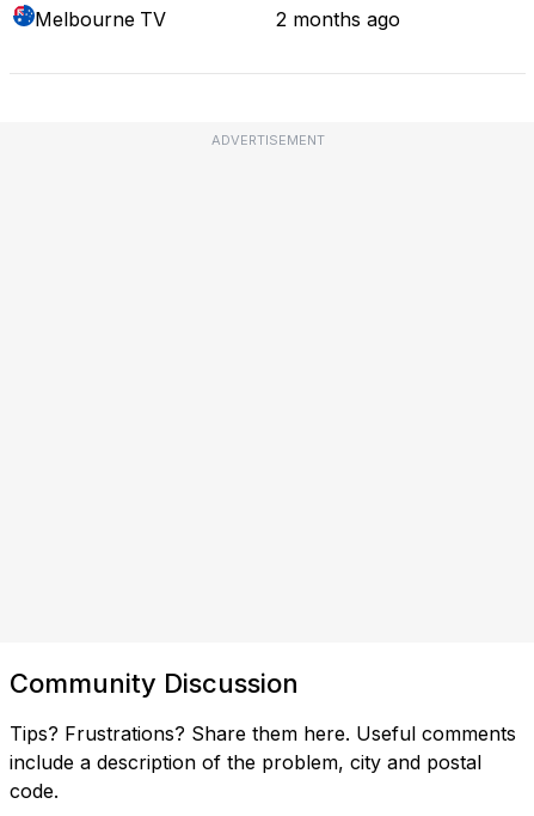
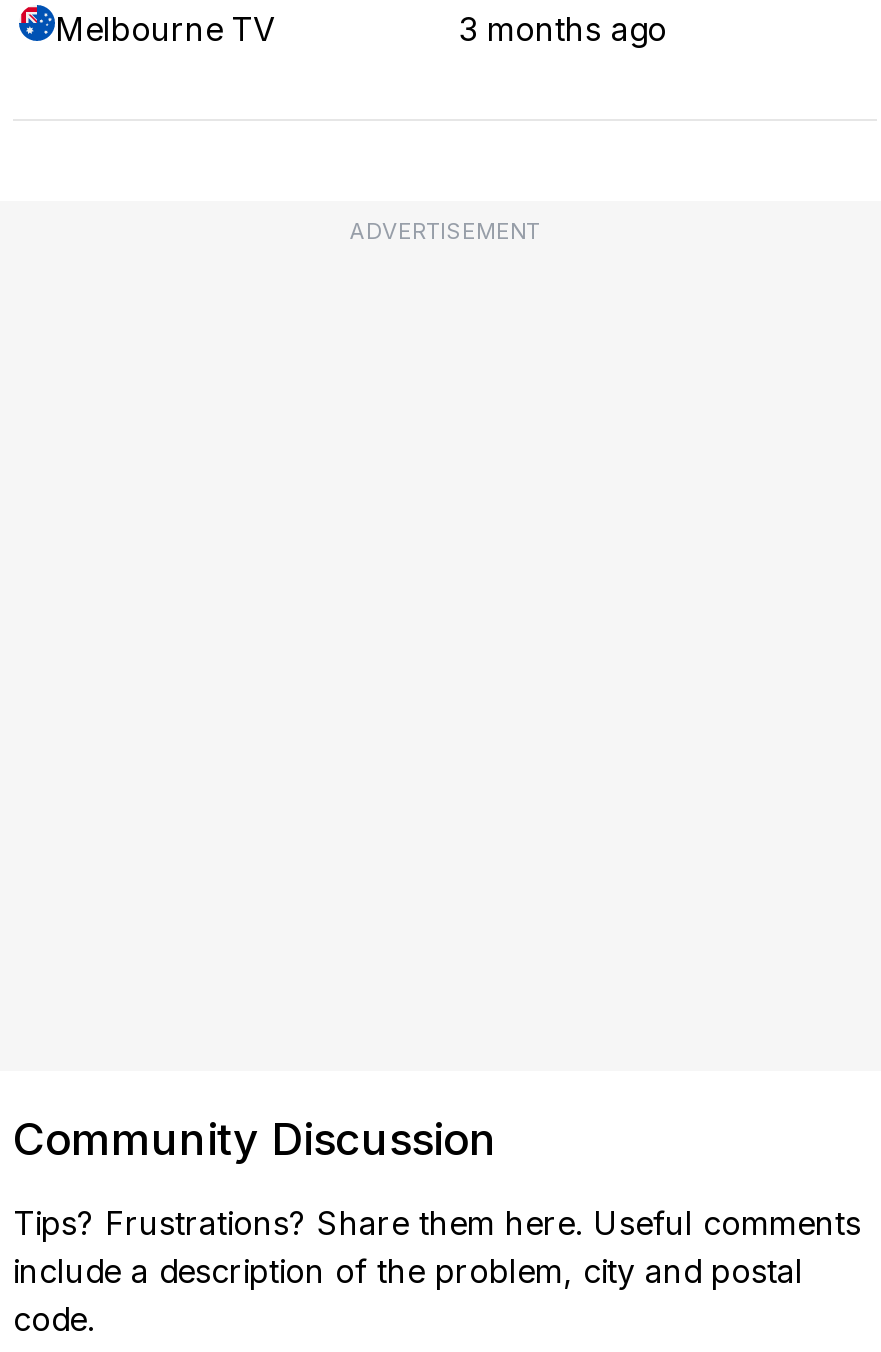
[276,7,400,31] 2 months ago -> [459,9,667,49] 3 months ago

